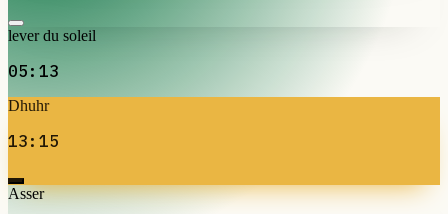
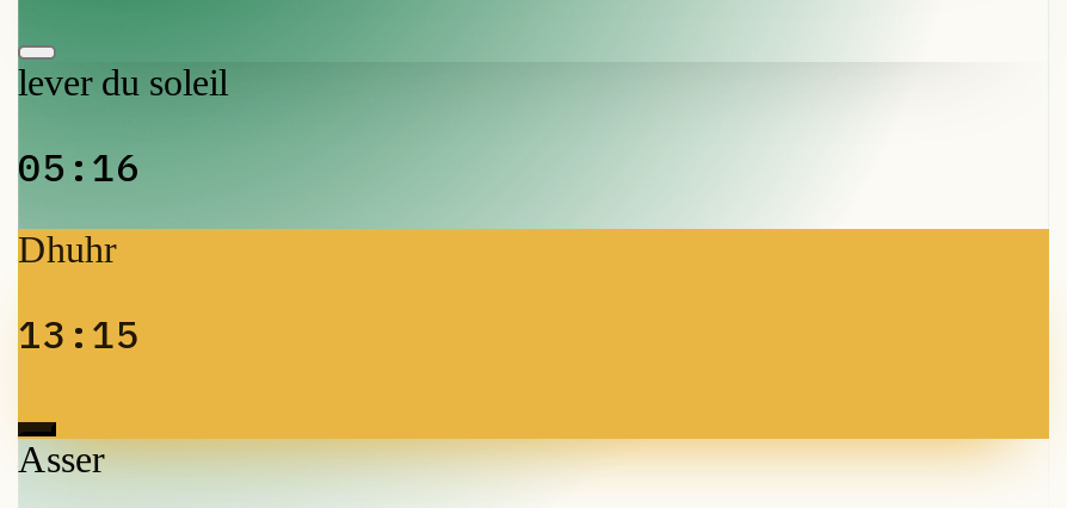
[8,61,59,81] 05:13 -> [18,143,140,190] 05:16

